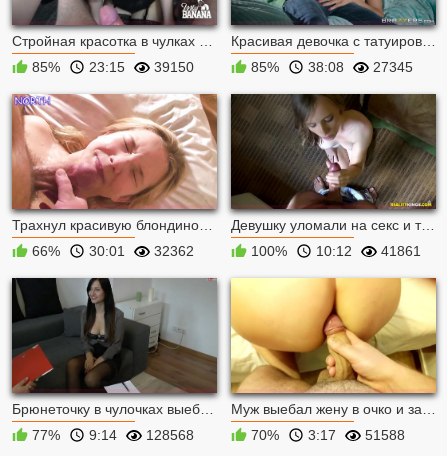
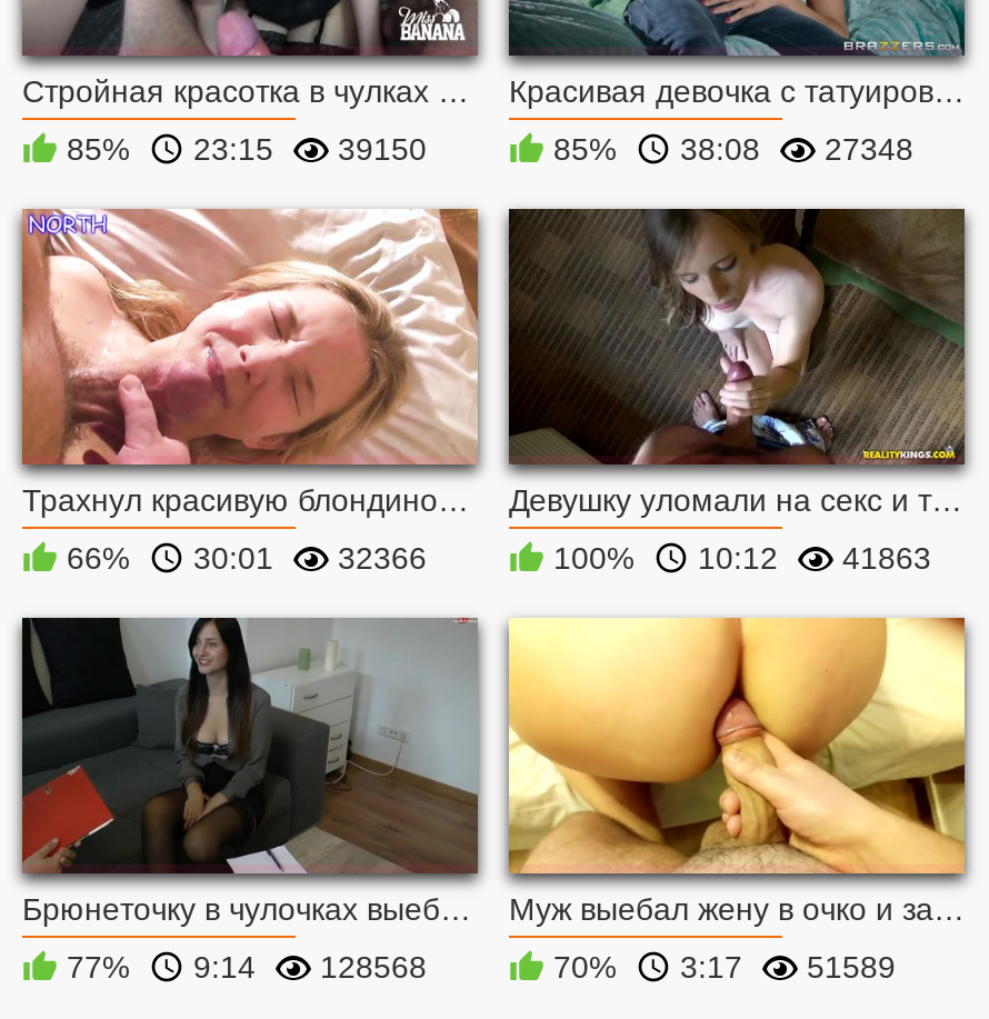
[247,58,413,74] 85% 38:08 27345 -> [545,130,913,166] 85% 38:08 27348
[28,243,194,259] 66% 30:01 32362 -> [58,539,427,575] 66% 30:01 32366
[247,243,421,259] 100% 10:12 41861 -> [545,539,931,575] 100% 10:12 41863
[247,427,405,443] 70% 3:17 51588 -> [545,948,896,984] 70% 3:17 51589

